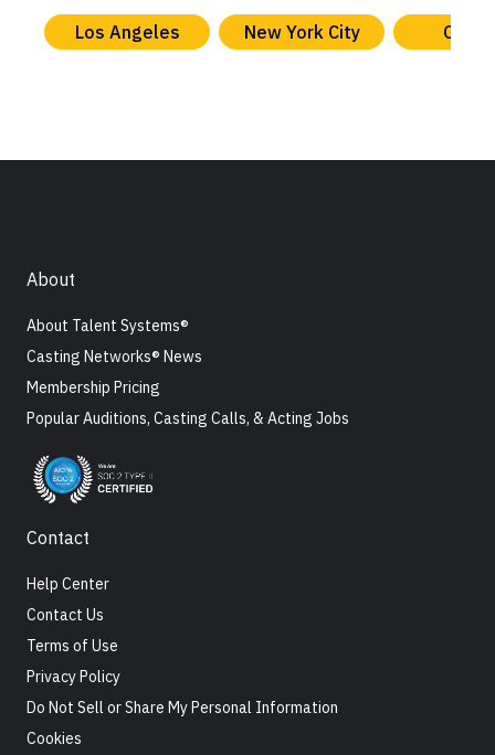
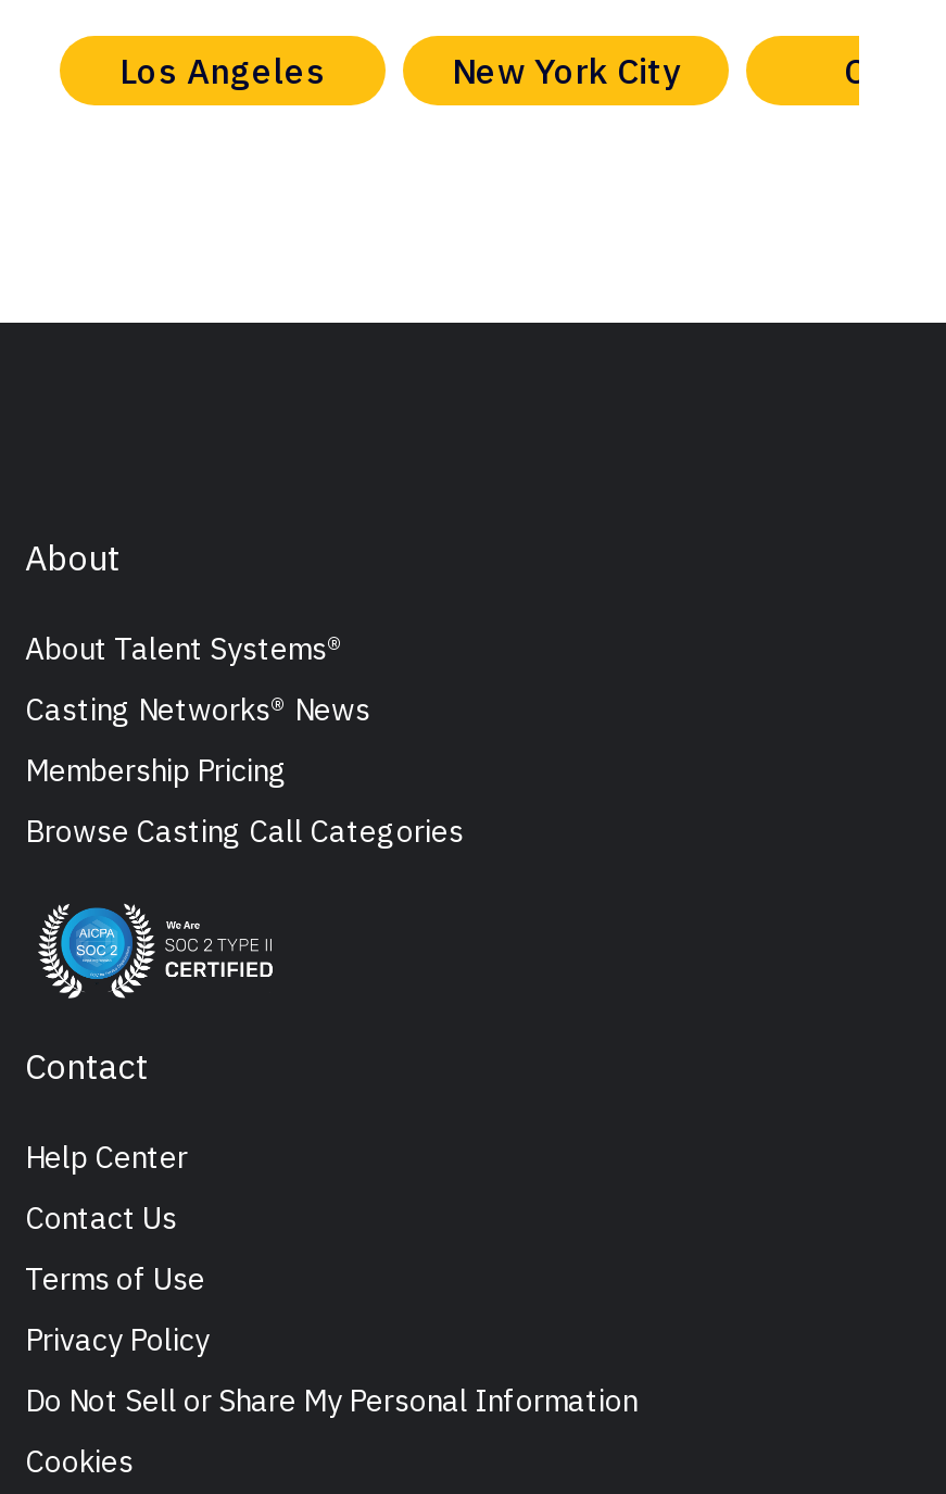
[27,409,349,428] Popular Auditions, Casting Calls, & Acting Jobs -> [25,812,464,851] Browse Casting Call Categories

